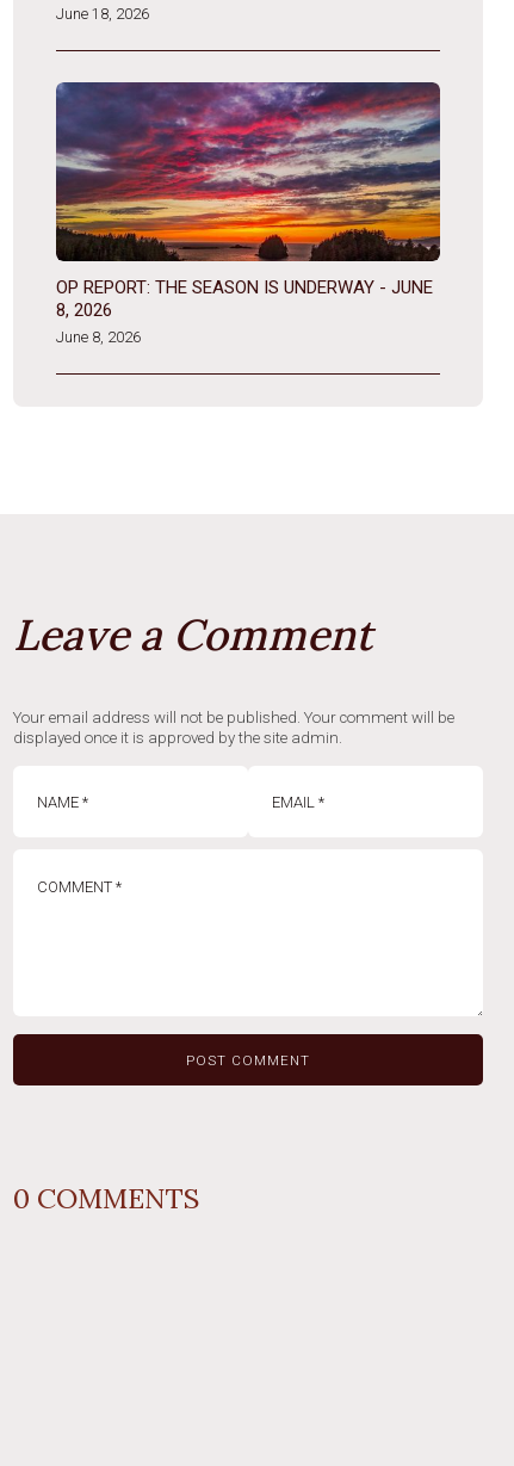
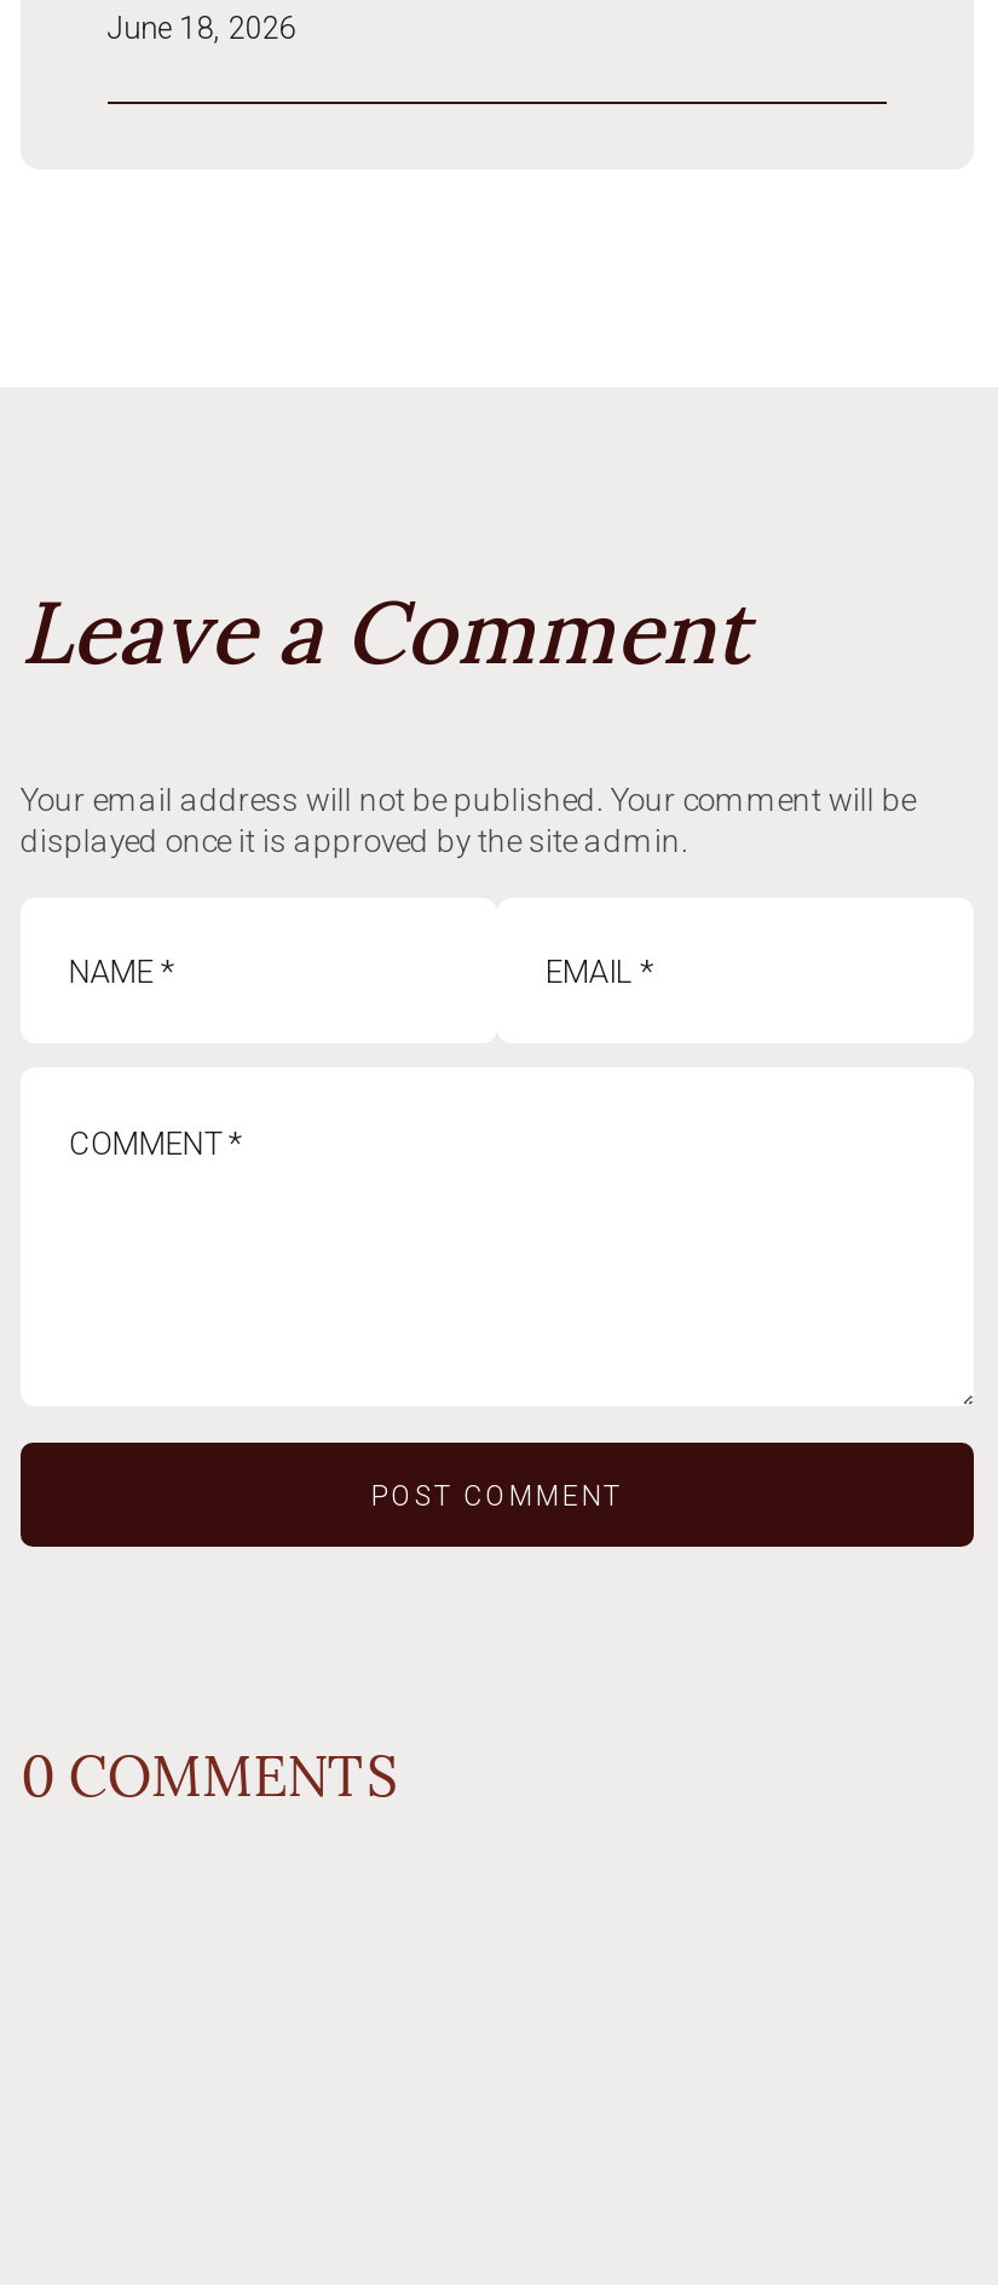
[55,81,441,346] [image] | OP REPORT: THE SEASON IS UNDERWAY - JUNE | 8, 2026 | June 8, 2026 -> none

